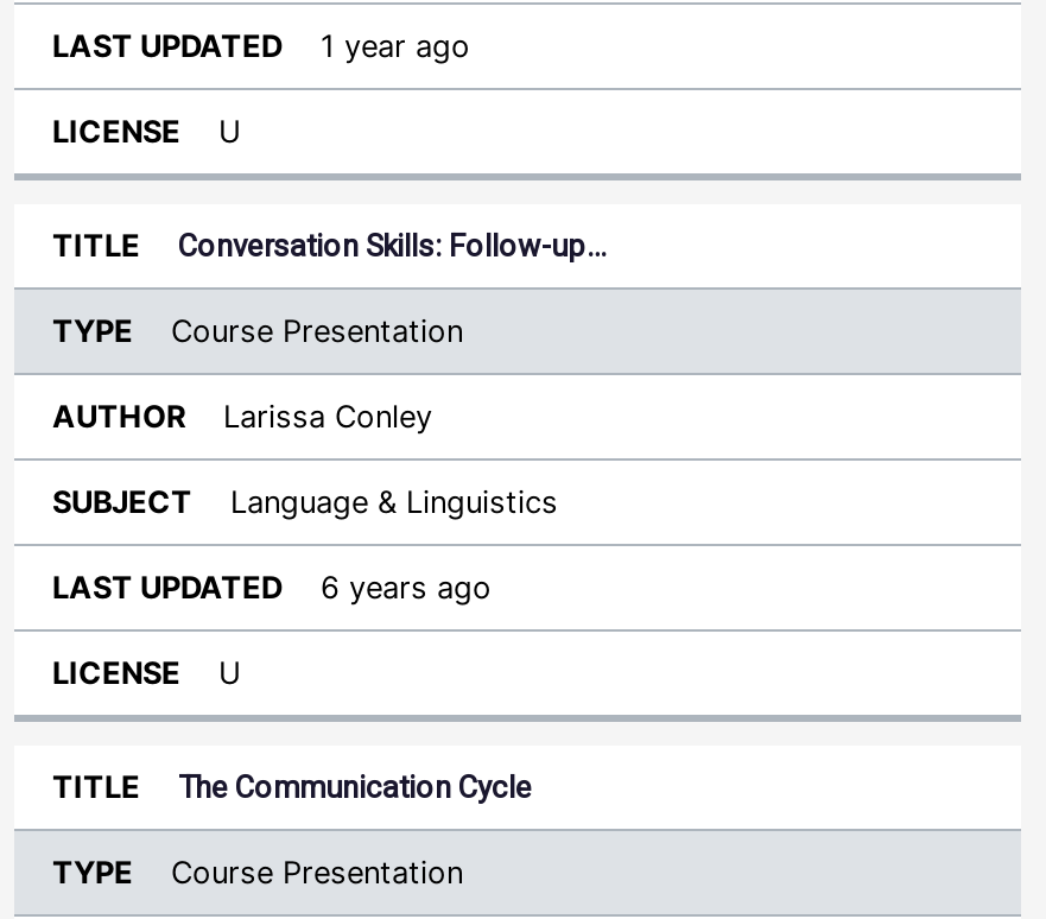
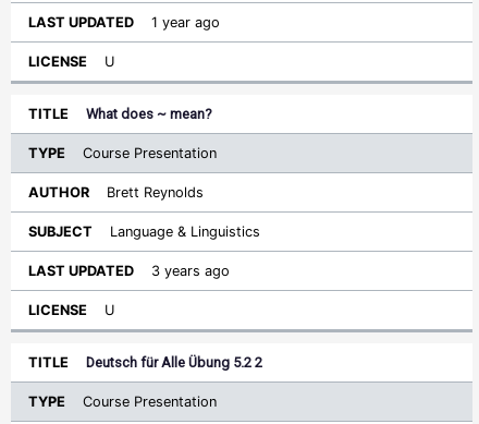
[178,228,608,264] Conversation Skills: Follow-up… -> [86,106,211,122] What does ~ mean?
[223,399,432,435] Larissa Conley -> [107,184,204,201] Brett Reynolds
[321,570,492,606] 6 years ago -> [151,263,230,279] 3 years ago
[178,769,532,805] The Communication Cycle -> [86,354,262,371] Deutsch für Alle Übung 5.2 2

